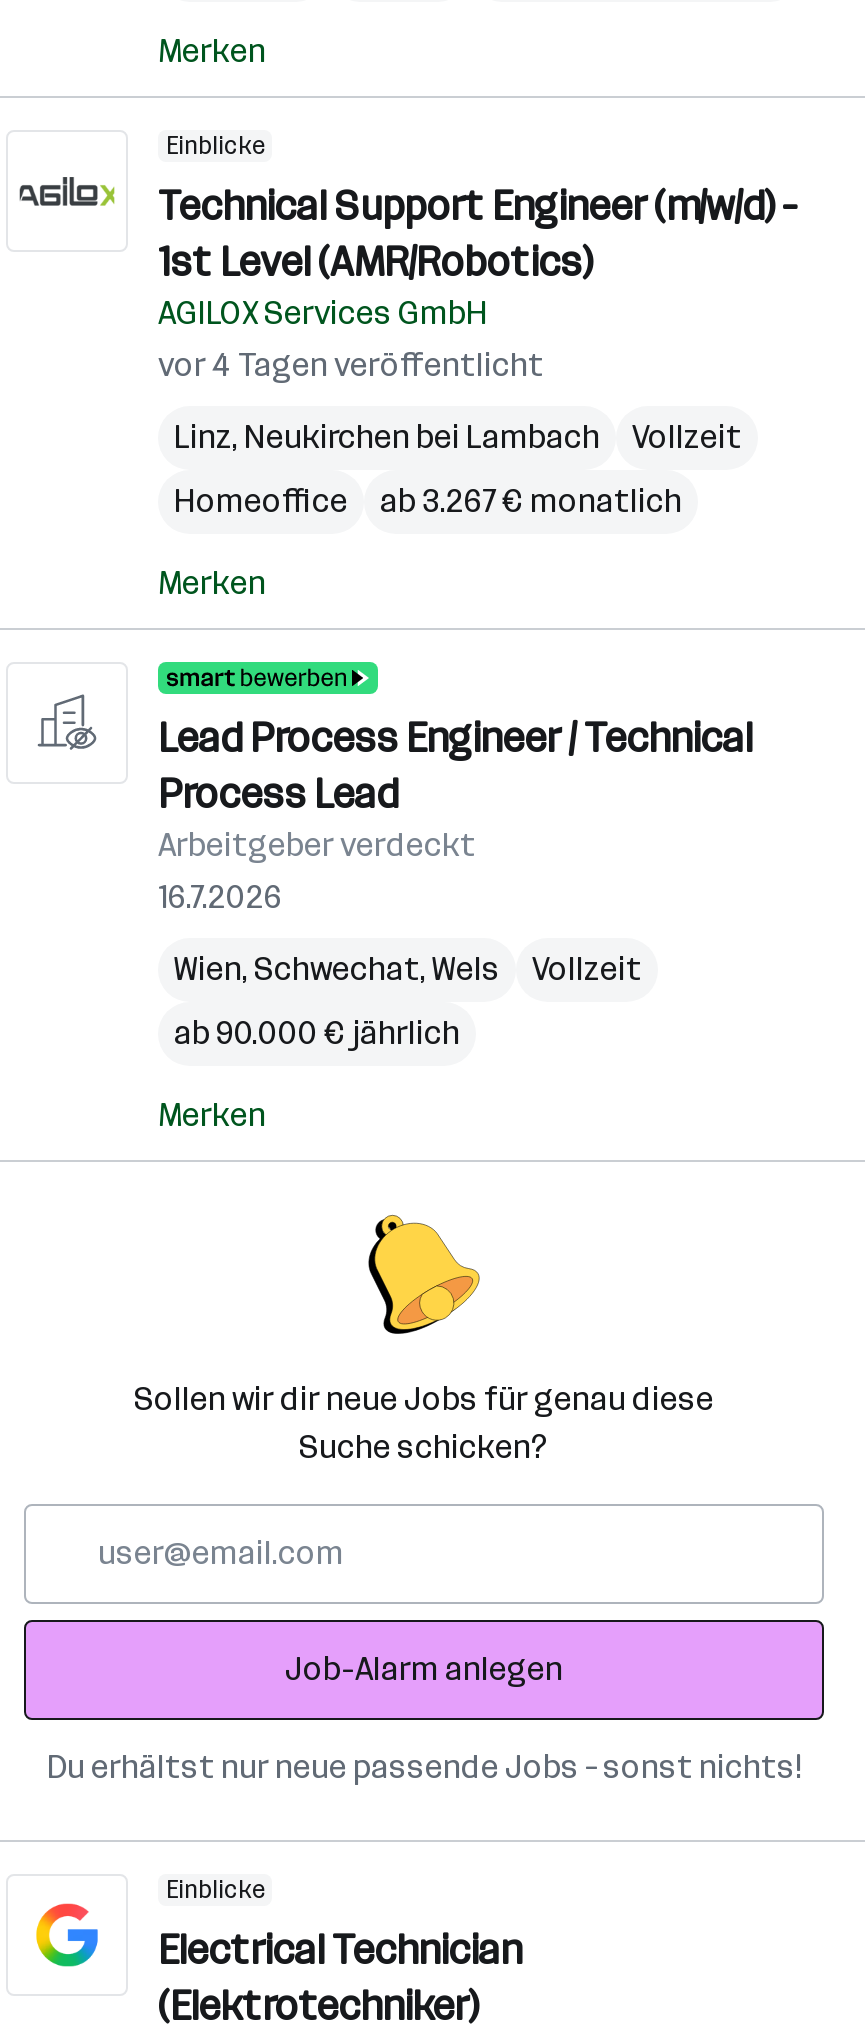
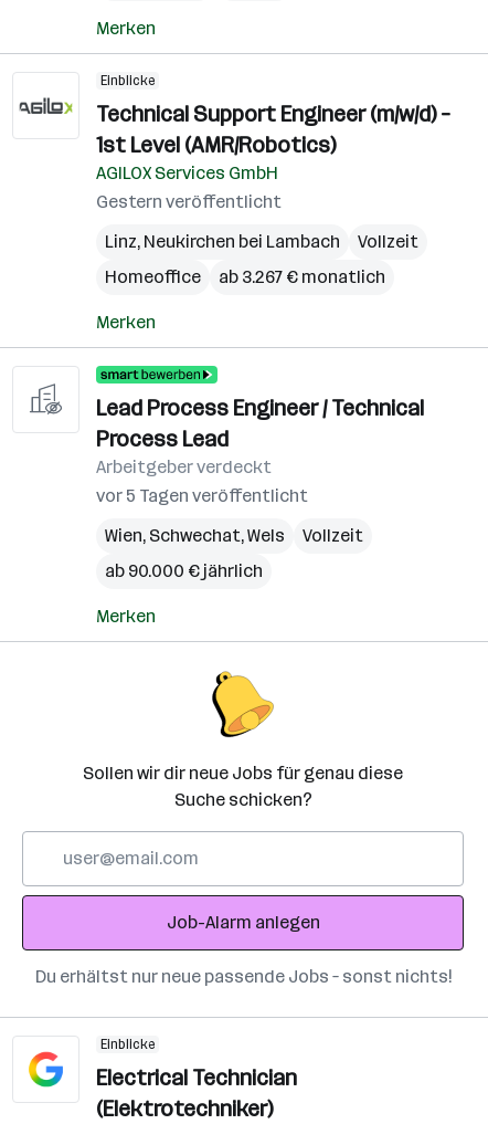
[158,346,544,384] vor 4 Tagen veröffentlicht -> [96,191,282,212] Gestern veröffentlicht
[158,878,282,916] 16.7.2026 -> [96,485,308,506] vor 5 Tagen veröffentlicht

